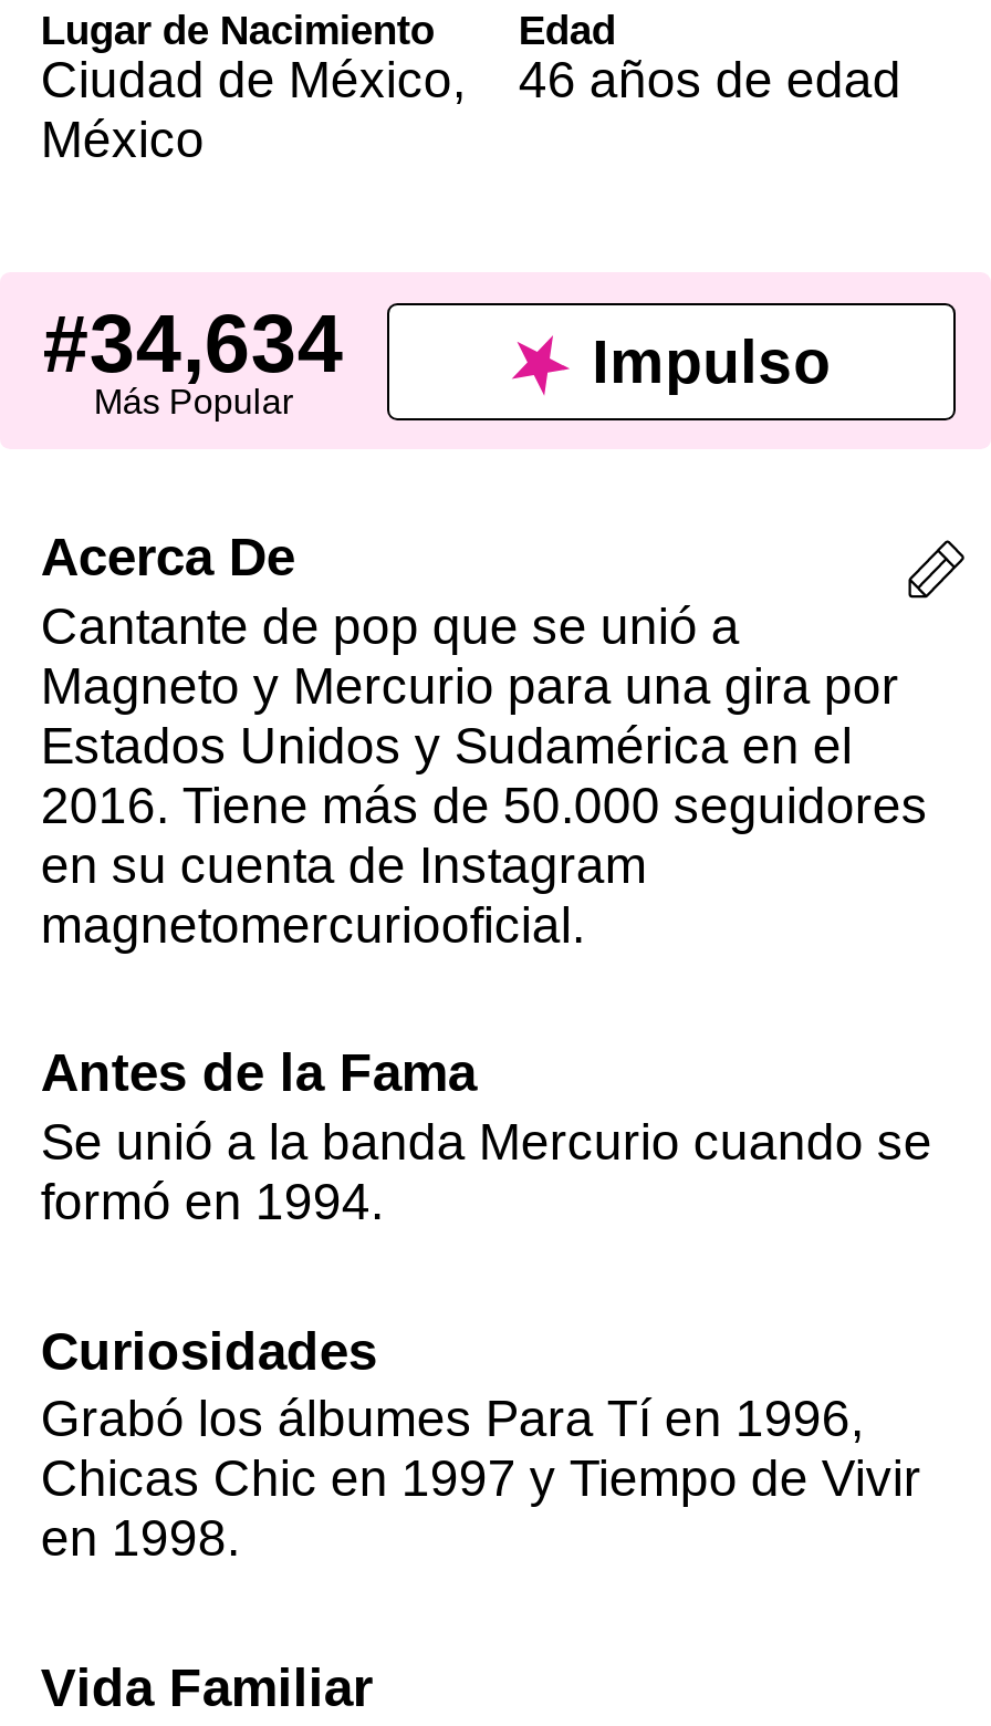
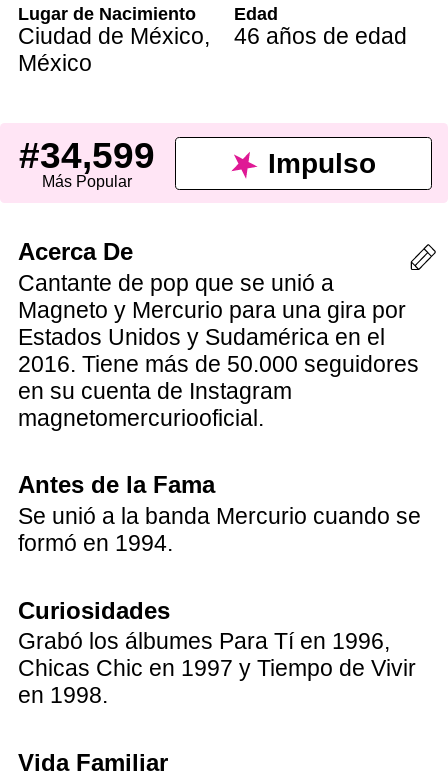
[43,298,344,388] #34,634 -> [19,134,155,175] #34,599

